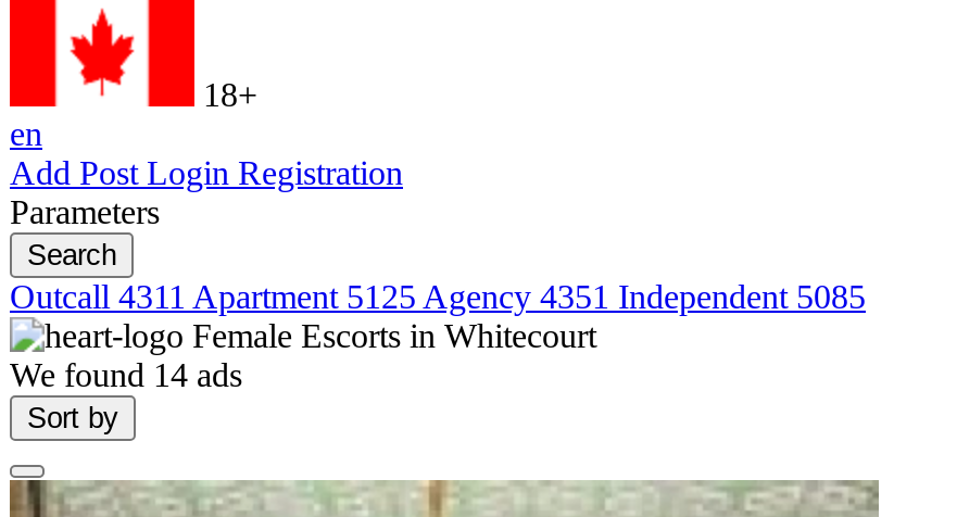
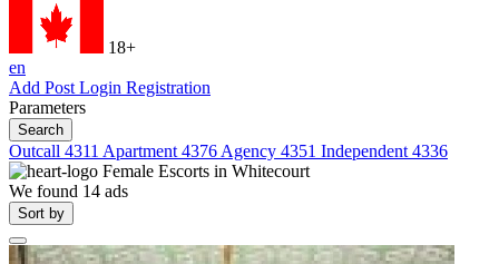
[10,278,866,315] Outcall4311 Apartment 5125 Agency 4351 Independent 5085 -> [9,141,448,160] Outcall4311 Apartment 4376 Agency 4351 Independent 4336

